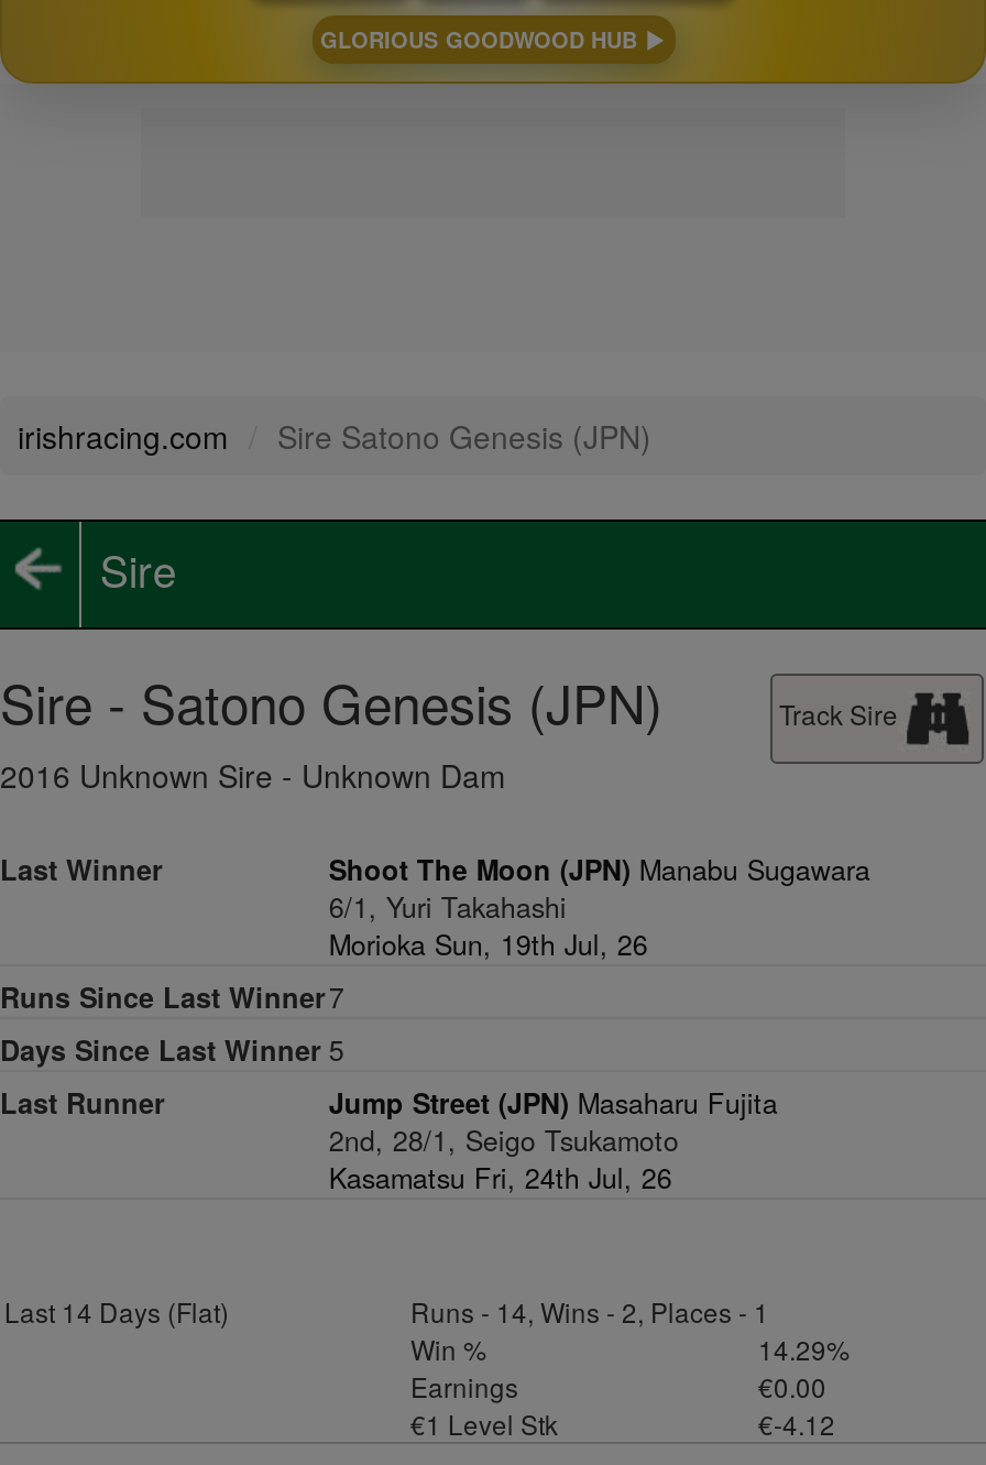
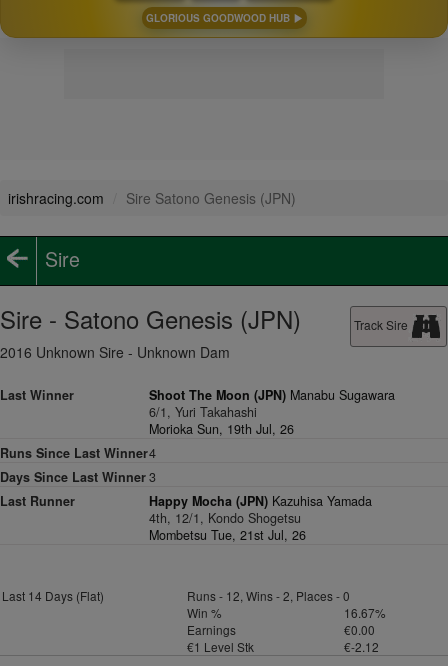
[0,977,344,1017] Runs Since Last Winner 7 -> [0,444,156,462] Runs Since Last Winner 4
[0,1030,344,1070] Days Since Last Winner 5 -> [0,468,156,486] Days Since Last Winner 3
[329,1083,778,1198] Jump Street (JPN) Masaharu Fujita | 2nd, 28/1, Seigo Tsukamoto | Kasamatsu Fri, 24th Jul, 26 -> [149,492,372,544] Happy Mocha (JPN) Kazuhisa Yamada | 4th, 12/1, Kondo Shogetsu | Mombetsu Tue, 21st Jul, 26
[410,1292,769,1330] Runs - 14, Wins - 2, Places - 1 -> [186,587,349,604] Runs - 12, Wins - 2, Places - 0
[758,1330,851,1367] 14.29% -> [344,604,386,621] 16.67%
[758,1404,835,1442] €-4.12 -> [344,638,379,655] €-2.12

